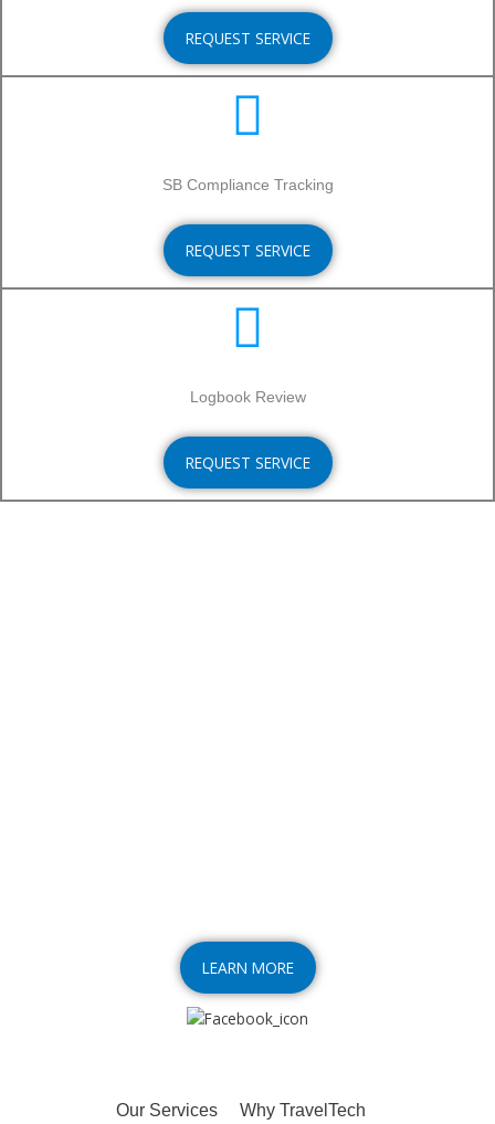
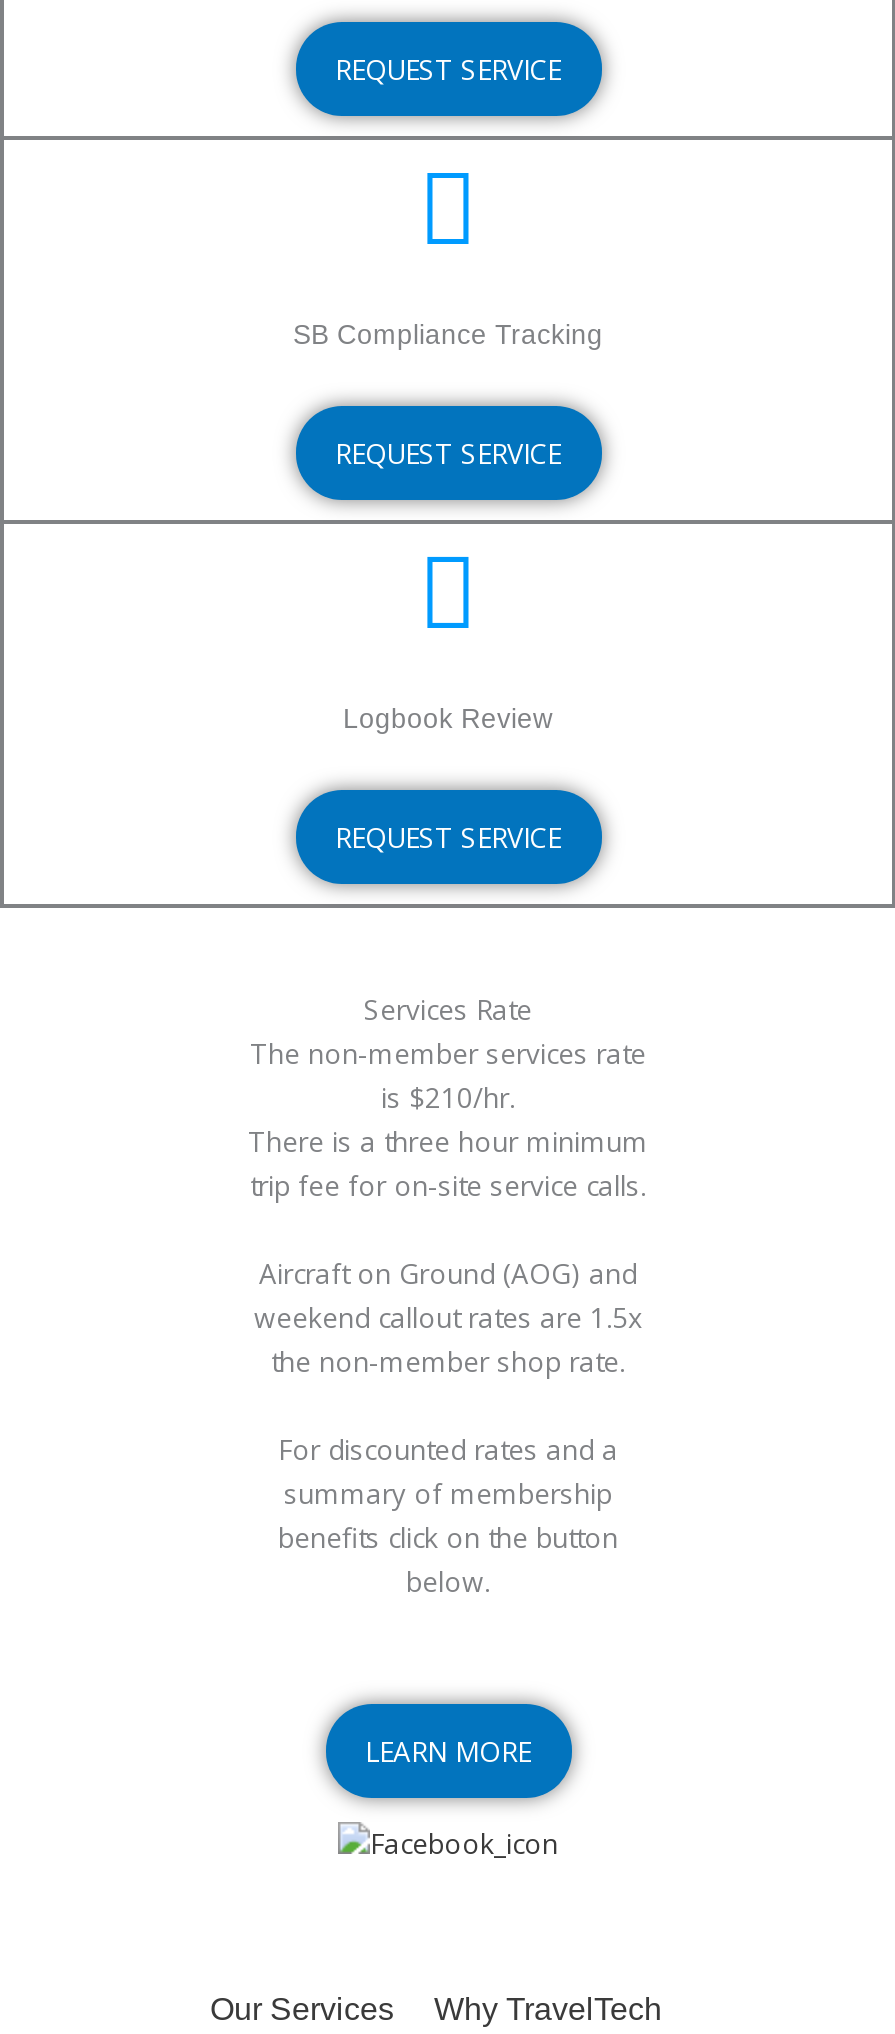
none -> [248,990,648,1600] Services Rate | The non-member services rate | is $210/hr. | There is a three hour minimum | trip fee for on-site service calls. | Aircraft on Ground (AOG) and | weekend callout rates are 1.5x | the non-member shop rate. | For discounted rates and a | summary of membership | benefits click on the button | below.

